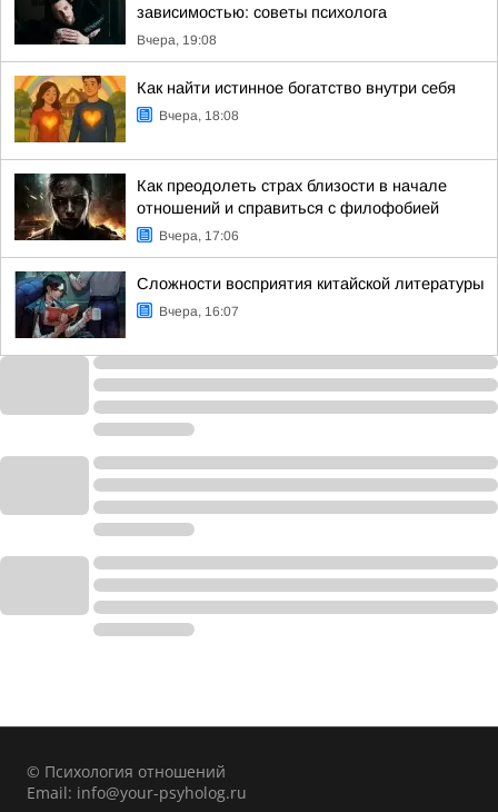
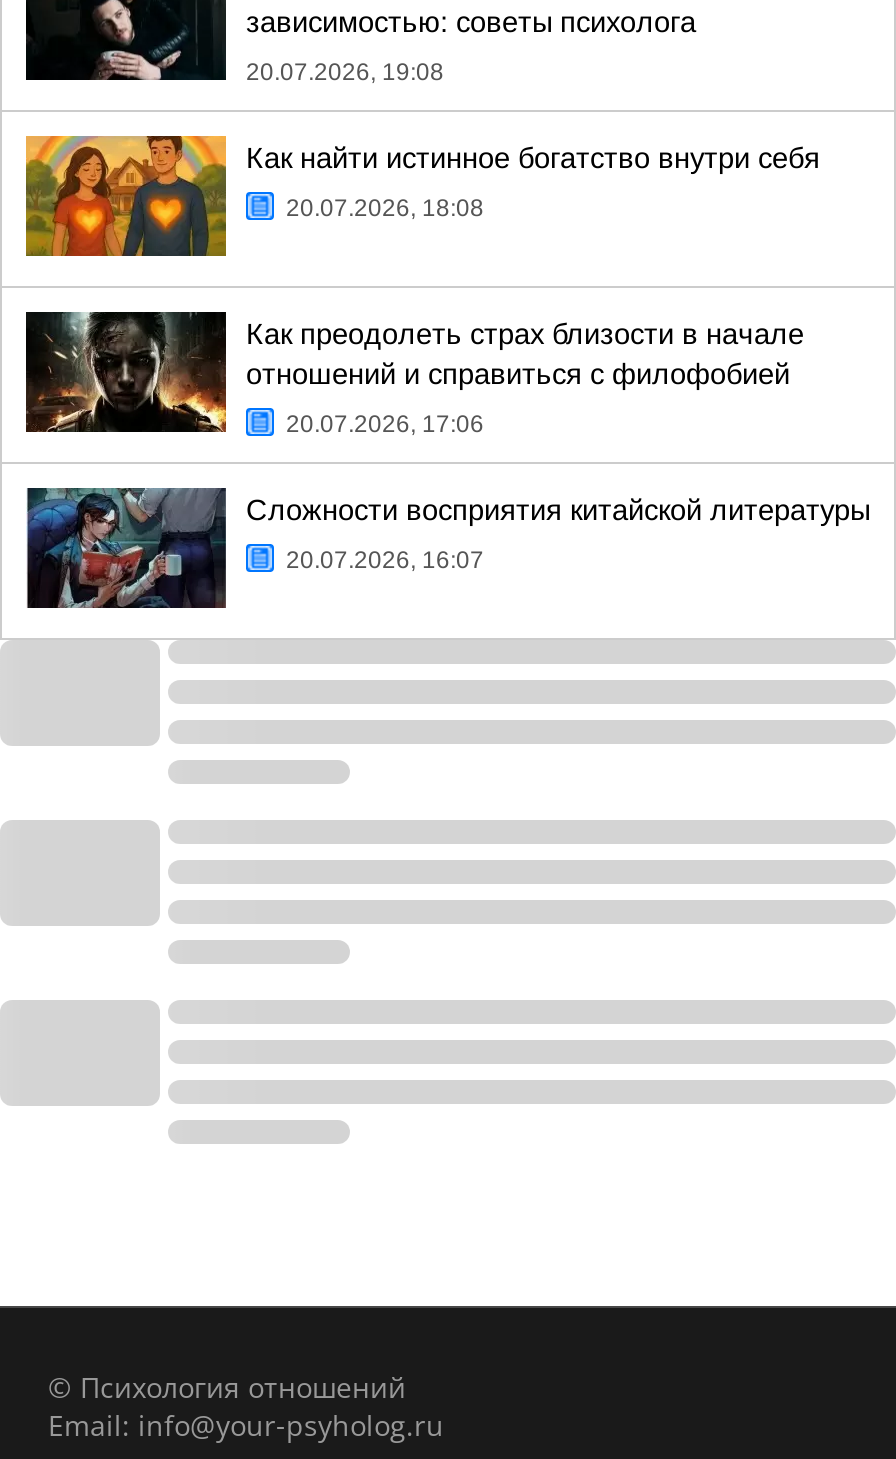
[137,32,217,48] Вчера, 19:08 -> [246,58,444,86] 20.07.2026, 19:08
[159,108,239,123] Вчера, 18:08 -> [286,194,484,222] 20.07.2026, 18:08
[159,228,239,244] Вчера, 17:06 -> [286,410,484,438] 20.07.2026, 17:06
[159,304,239,319] Вчера, 16:07 -> [286,546,484,574] 20.07.2026, 16:07

